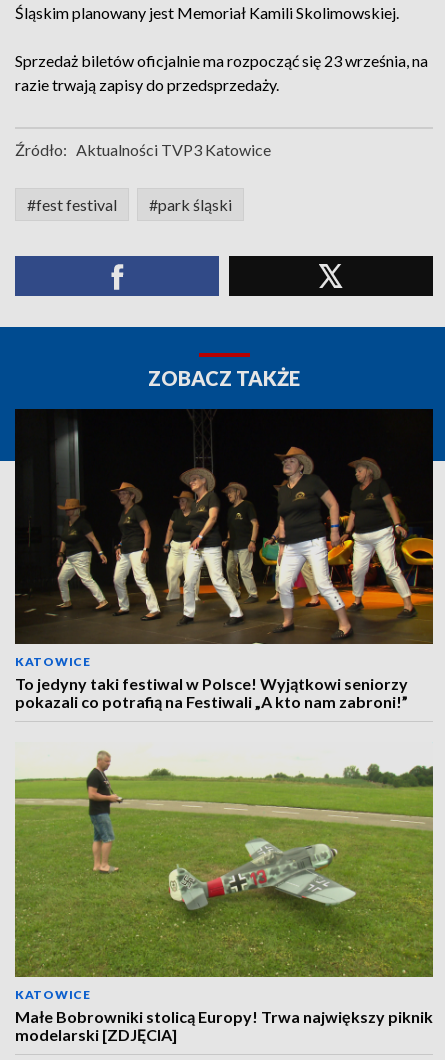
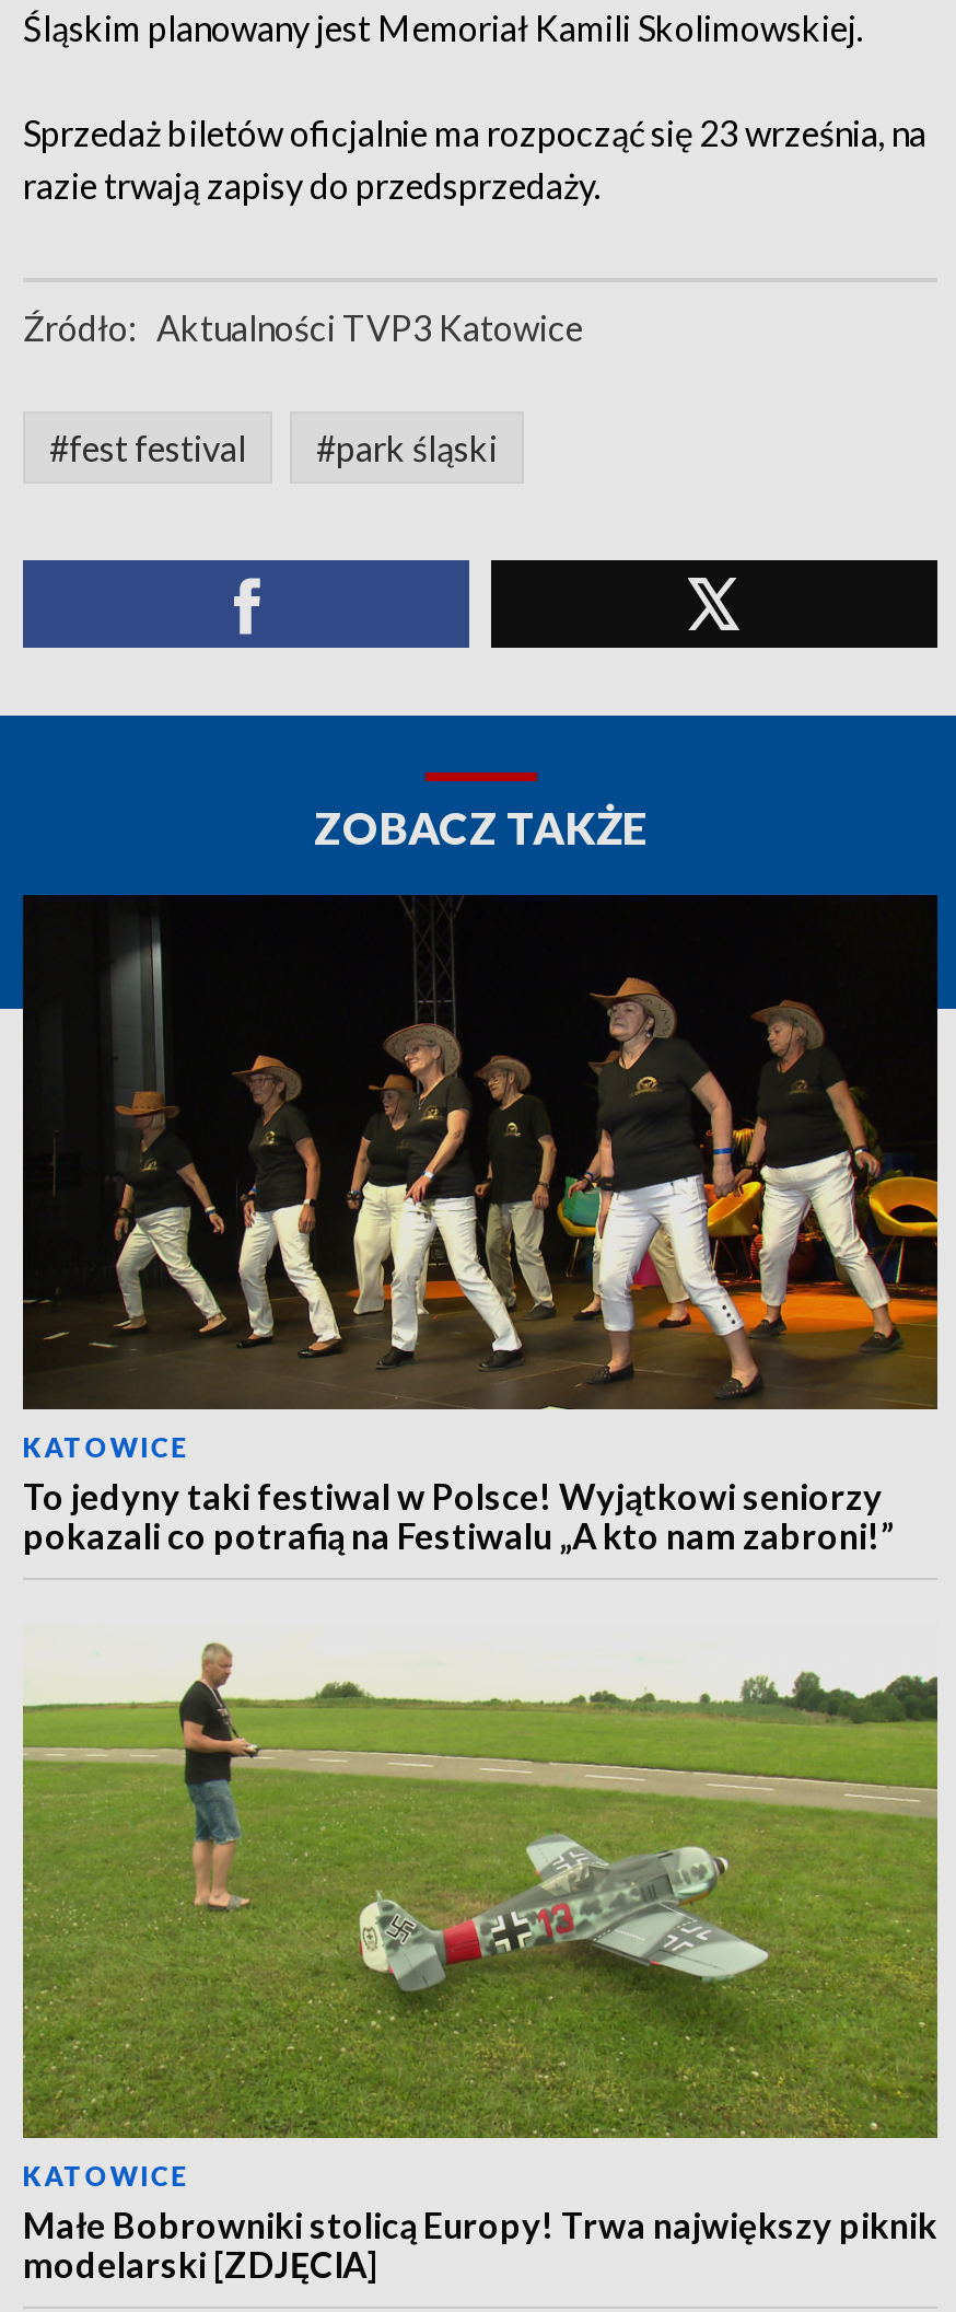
[15,692,408,711] pokazali co potrafią na Festiwali „A kto nam zabroni!” -> [23,1514,894,1556] pokazali co potrafią na Festiwalu „A kto nam zabroni!”

